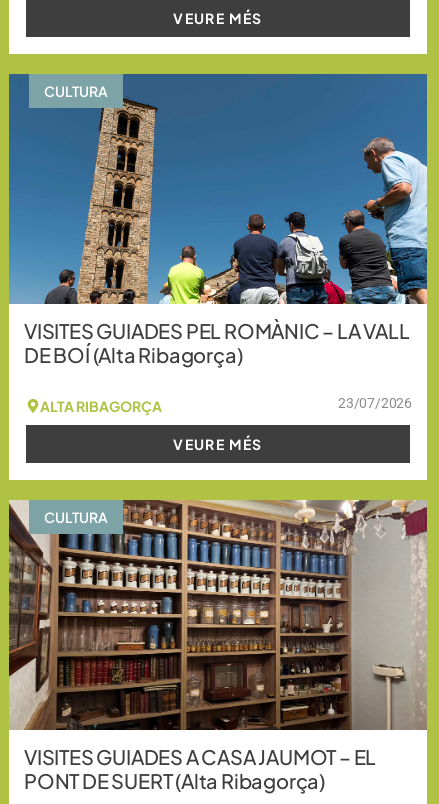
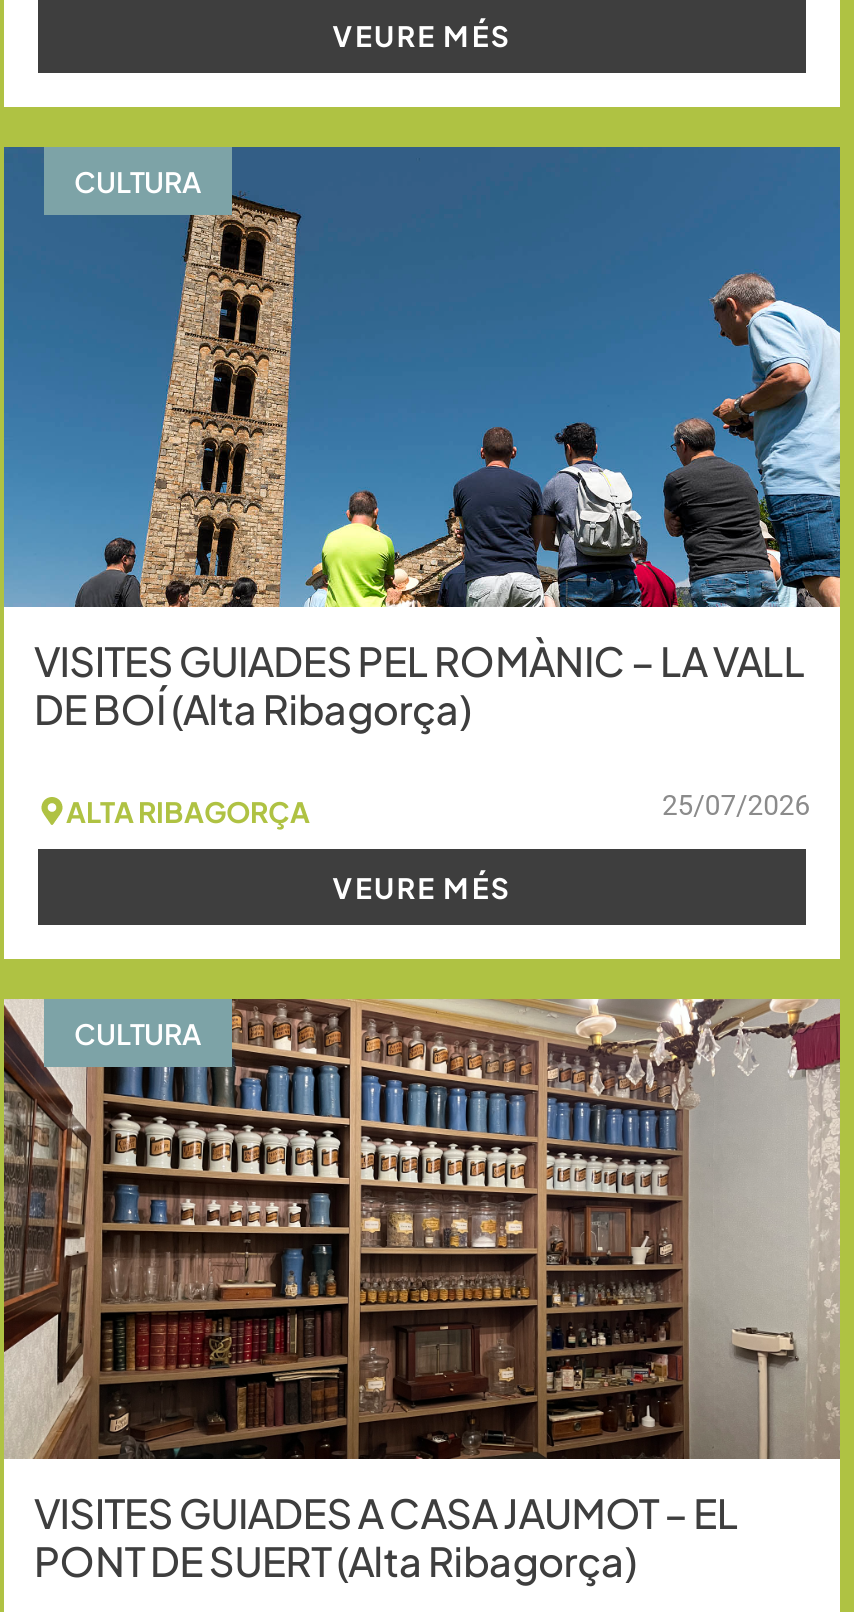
[338,395,412,411] 23/07/2026 -> [662,789,810,821] 25/07/2026

